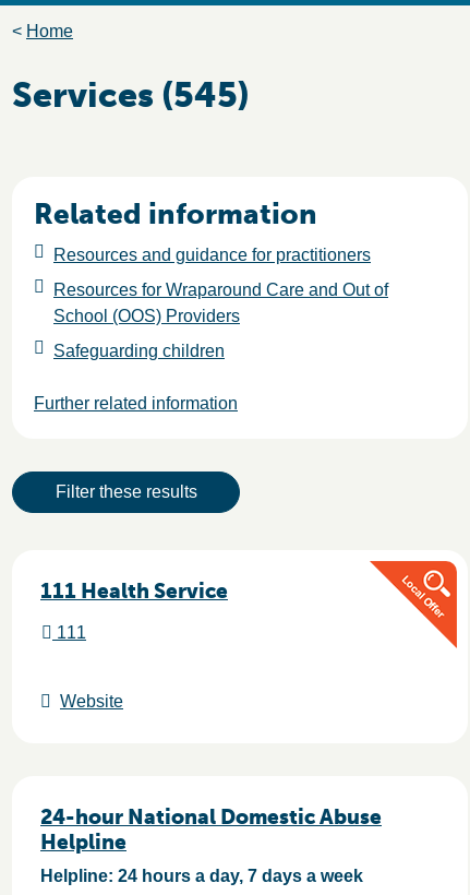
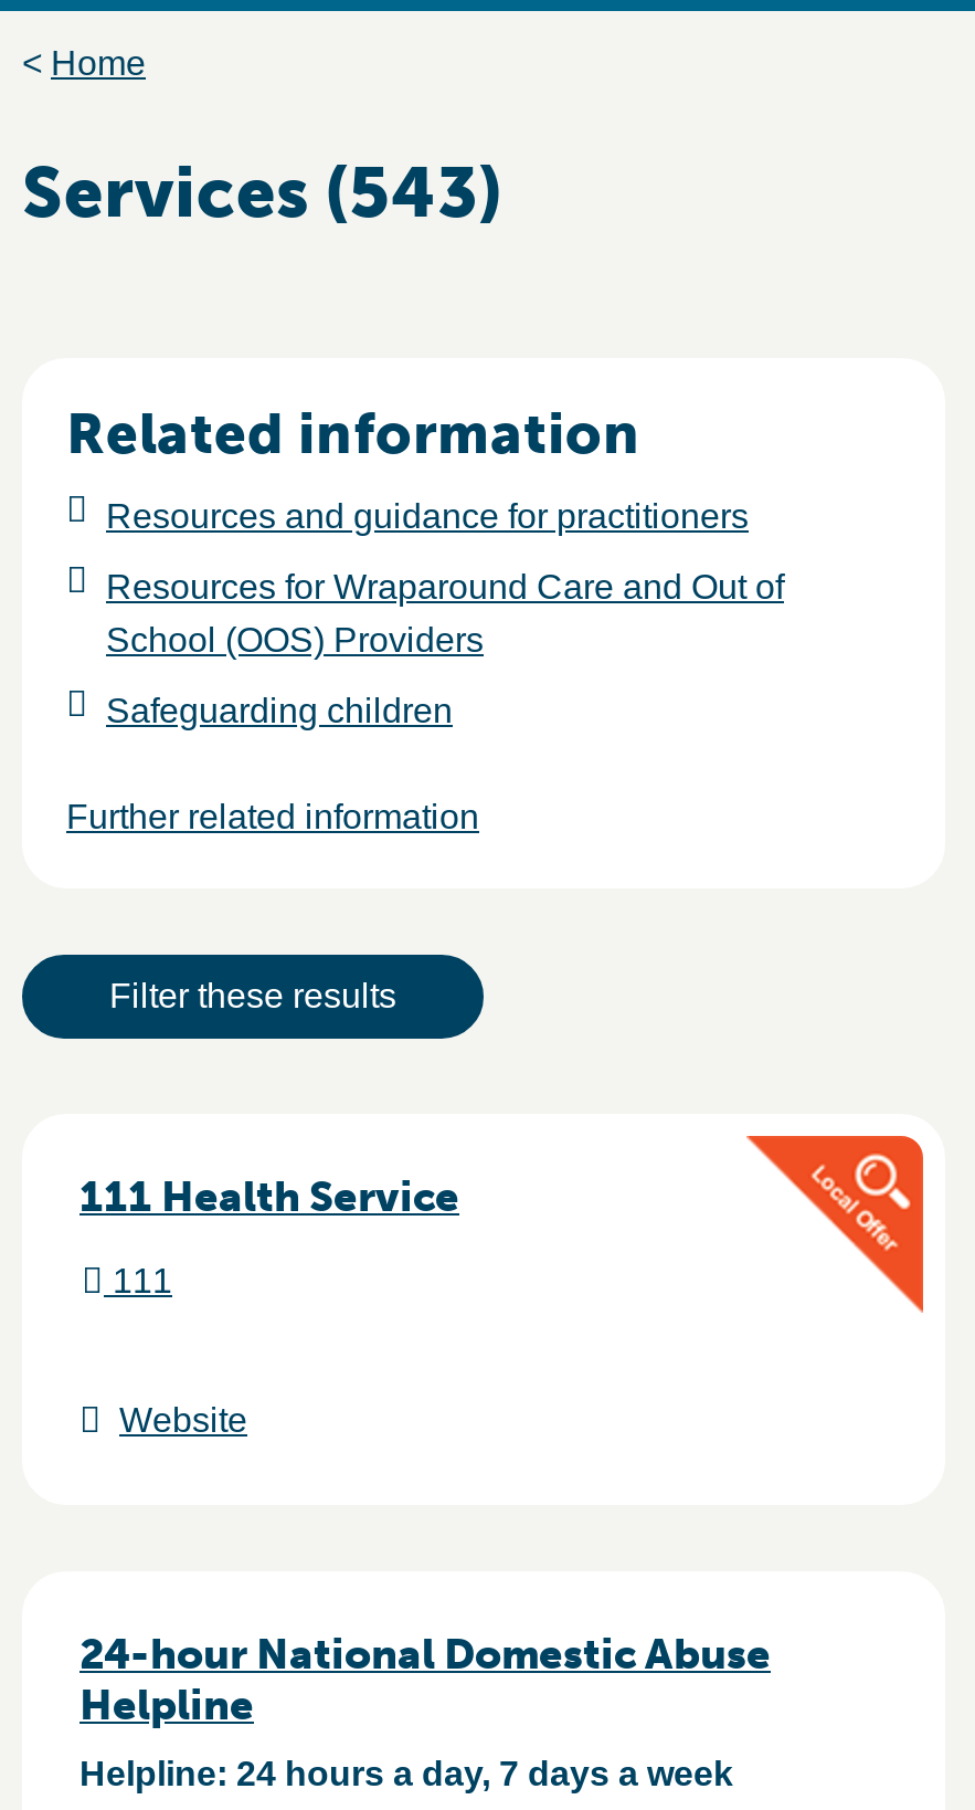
[12,74,250,116] Services (545) -> [22,150,504,234] Services (543)

